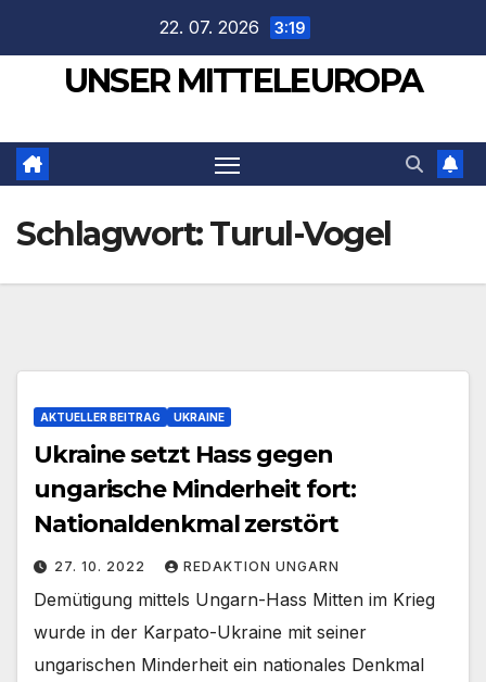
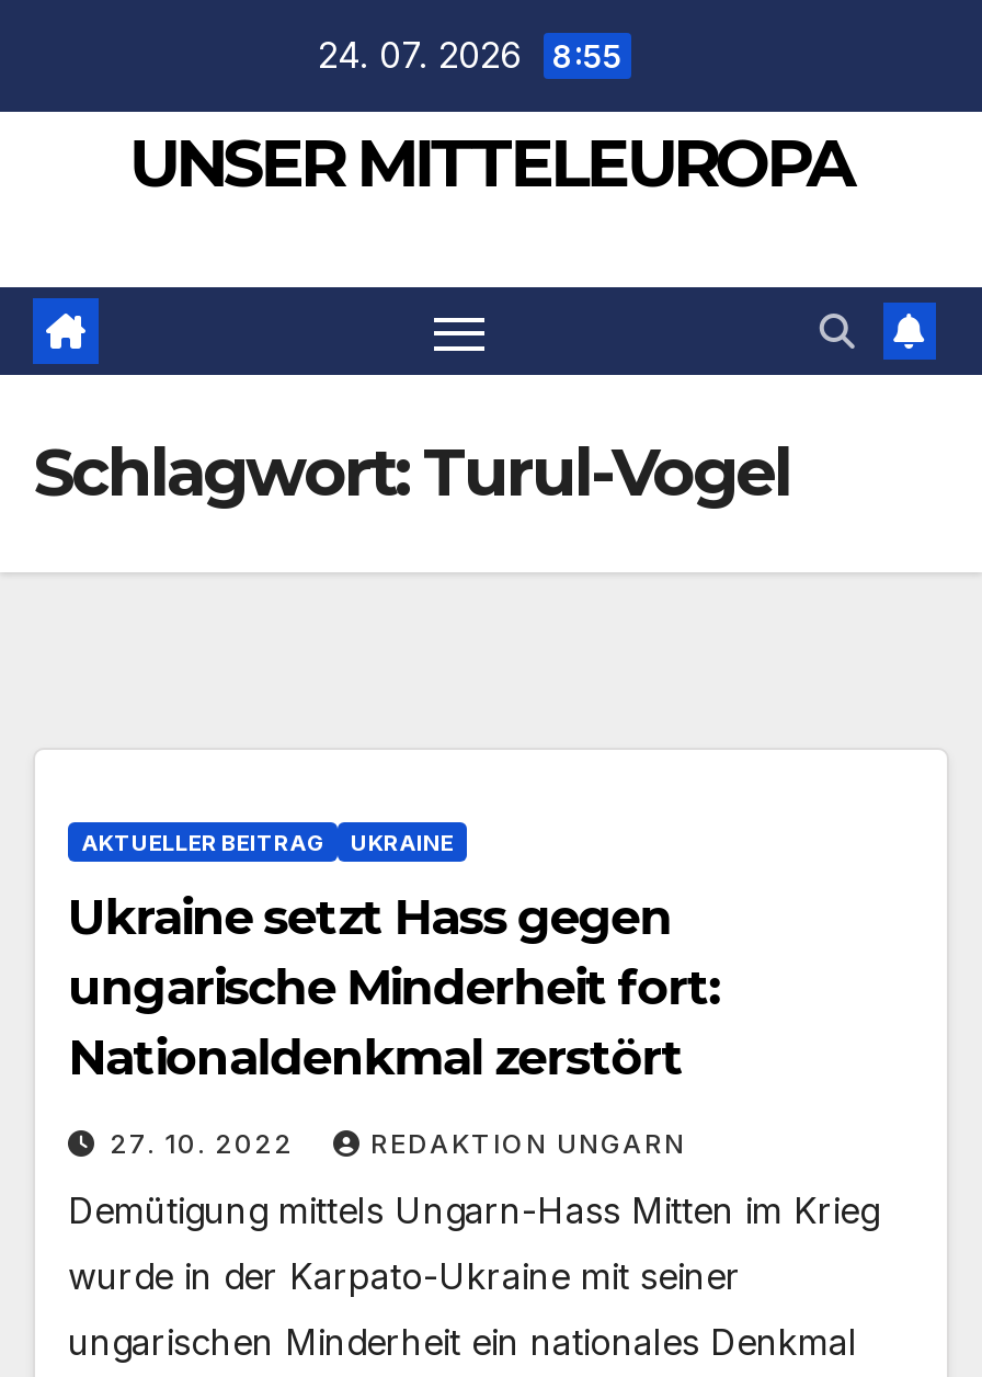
[159,16,306,38] 22. 07. 2026 3:19 -> [318,33,623,77] 24. 07. 2026 8:55

